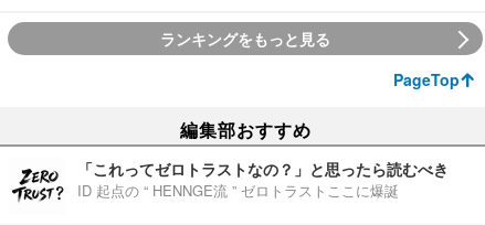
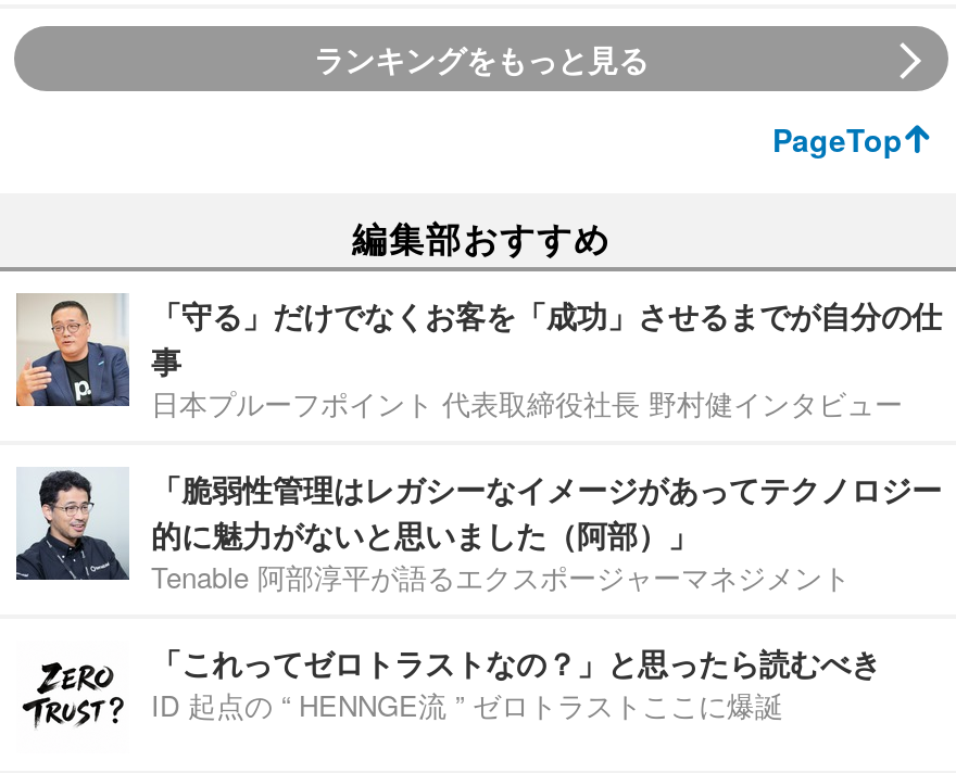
none -> [14,293,942,597] [image] | 「守る」だけでなくお客を「成功」させるまでが自分の仕 | 事 | 日本プルーフポイント 代表取締役社長 野村健インタビュー | 「脆弱性管理はレガシーなイメージがあってテクノロジー | 的に魅力がないと思いました（阿部）」 | Tenable 阿部淳平が語るエクスポージャーマネジメント
none -> [14,467,121,582] [image]

